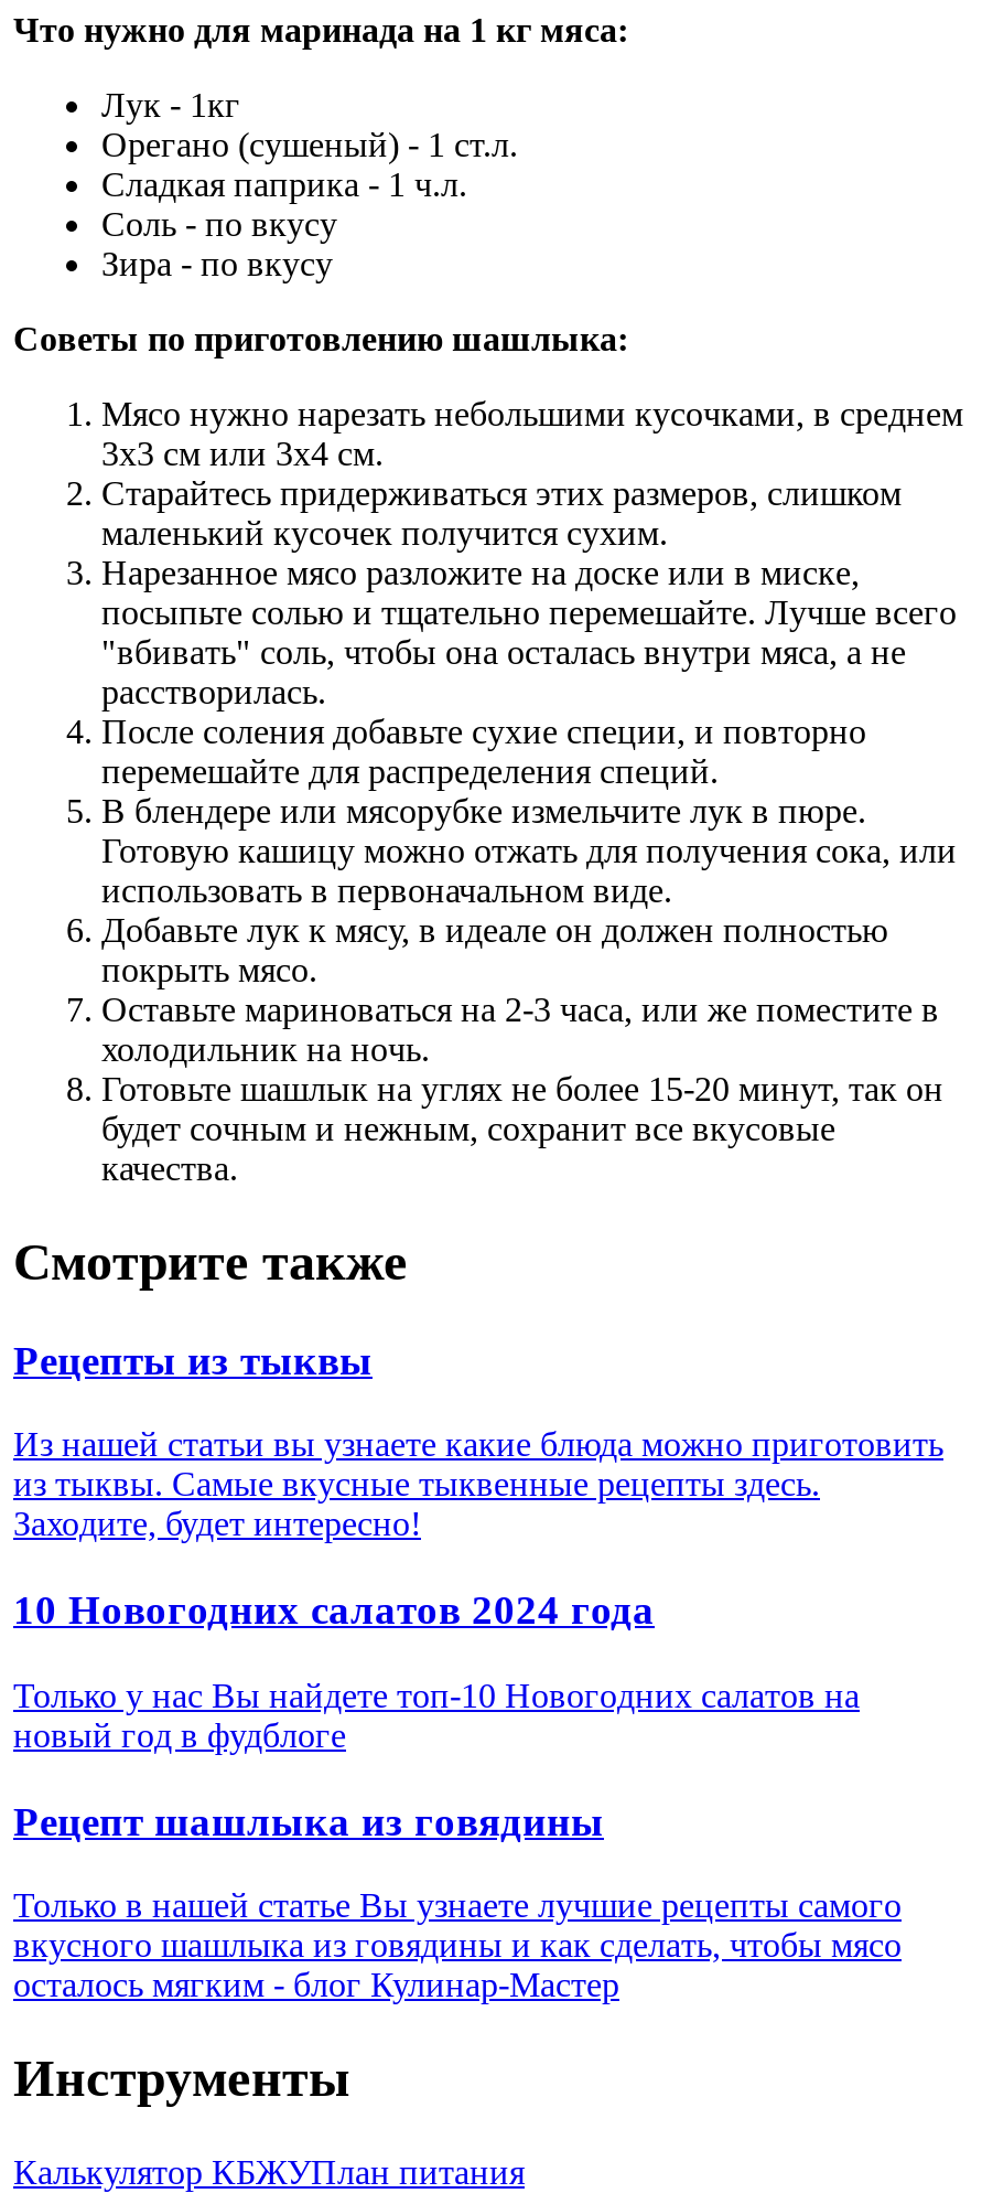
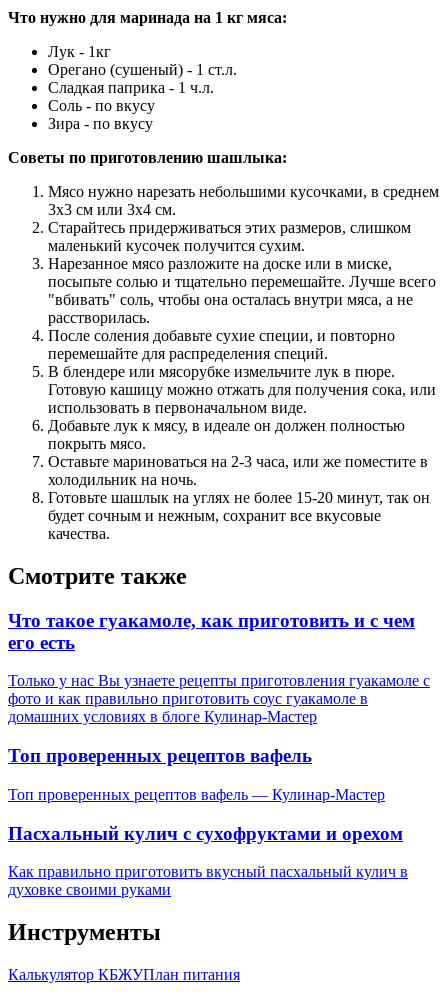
[13,1336,373,1383] Рецепты из тыквы -> [8,610,415,653] Что такое гуакамоле, как приготовить и с чем | его есть
[13,1426,943,1543] Из нашей статьи вы узнаете какие блюда можно приготовить | из тыквы. Самые вкусные тыквенные рецепты здесь. | Заходите, будет интересно! -> [8,672,430,725] Только у нас Вы узнаете рецепты приготовления гуакамоле с | фото и как правильно приготовить соус гуакамоле в | домашних условиях в блоге Кулинар-Мастер
[13,1586,655,1633] 10 Новогодних салатов 2024 года -> [8,745,312,766] Топ проверенных рецептов вафель
[13,1676,860,1753] Только у нас Вы найдете топ-10 Новогодних салатов на | новый год в фудблоге -> [8,786,385,803] Топ проверенных рецептов вафель — Кулинар-Мастер
[13,1797,604,1844] Рецепт шашлыка из говядины -> [8,823,403,844] Пасхальный кулич с сухофруктами и орехом
[13,1887,902,2004] Только в нашей статье Вы узнаете лучшие рецепты самого | вкусного шашлыка из говядины и как сделать, чтобы мясо | осталось мягким - блог Кулинар-Мастер -> [8,863,408,898] Как правильно приготовить вкусный пасхальный кулич в | духовке своими руками

